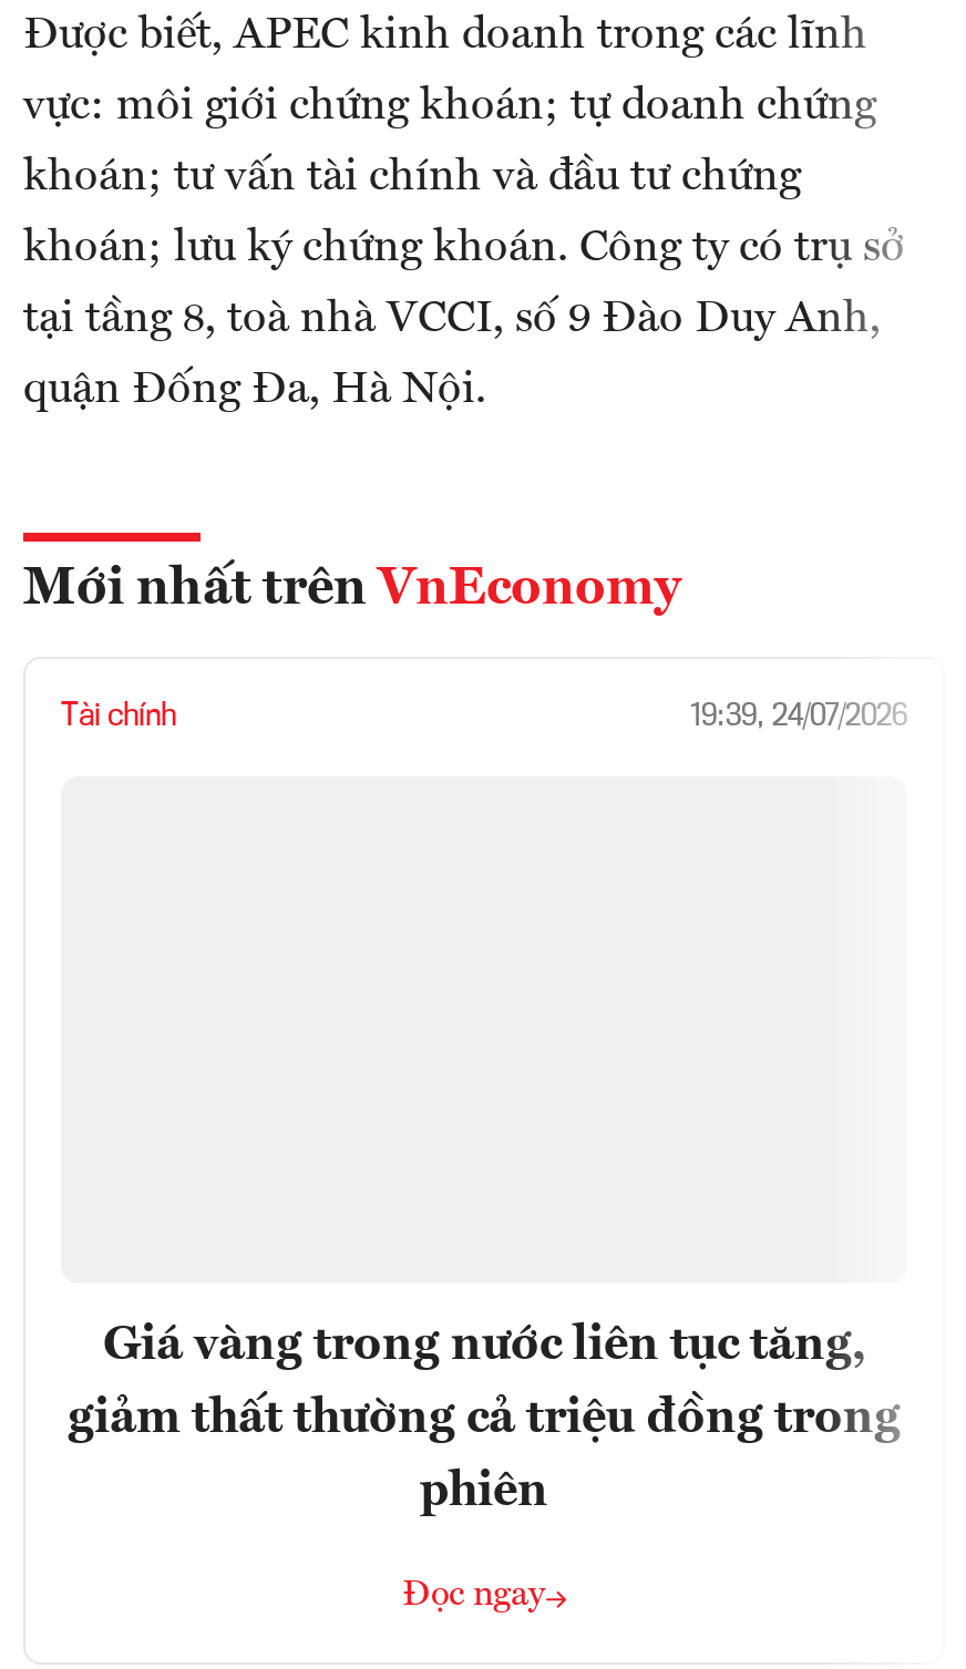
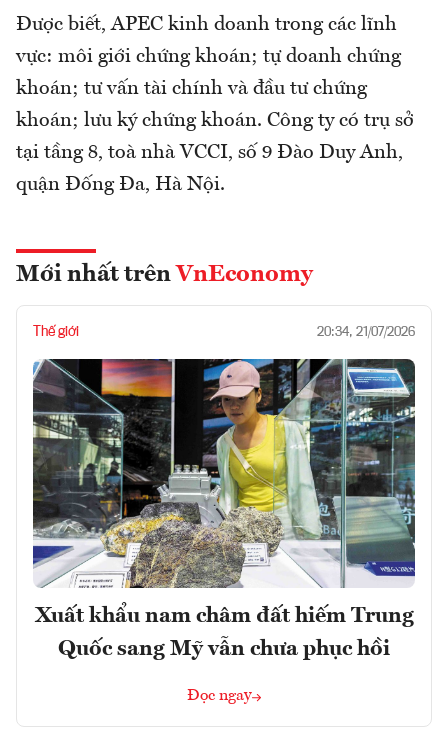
none -> [32,358,416,578] [image]
[61,701,907,732] Tài chính | 19:39, 24/07/2026 -> [33,325,415,339] Thế giới | 20:34, 21/07/2026
[68,1322,901,1517] Giá vàng trong nước liên tục tăng, | giảm thất thường cả triệu đồng trong | phiên -> [34,605,413,660] Xuất khẩu nam châm đất hiếm Trung | Quốc sang Mỹ vẫn chưa phục hồi

